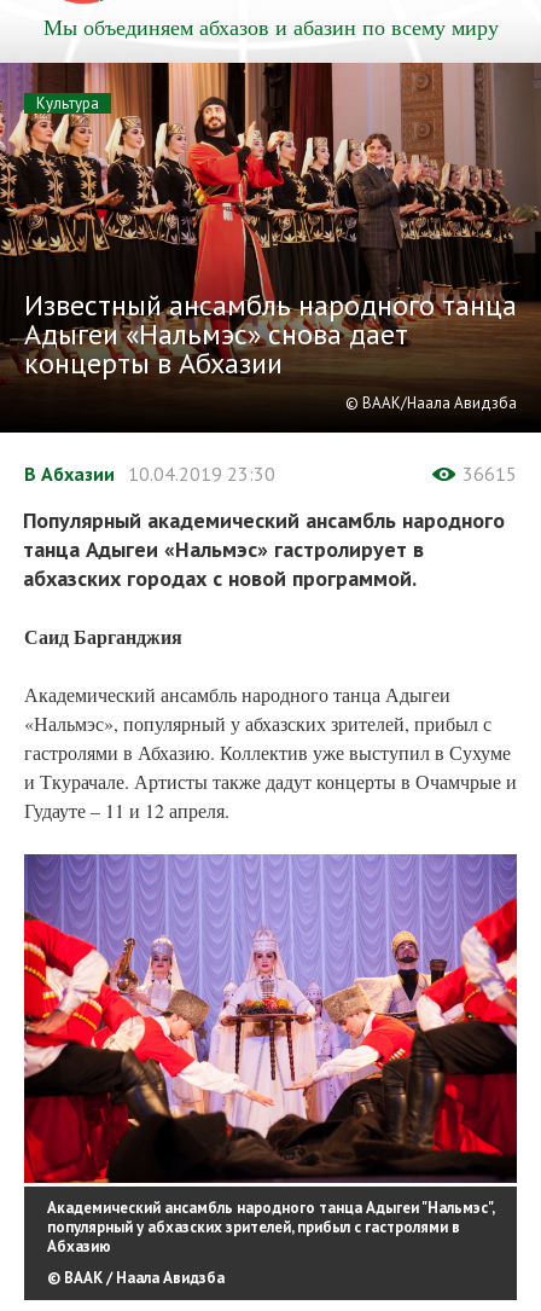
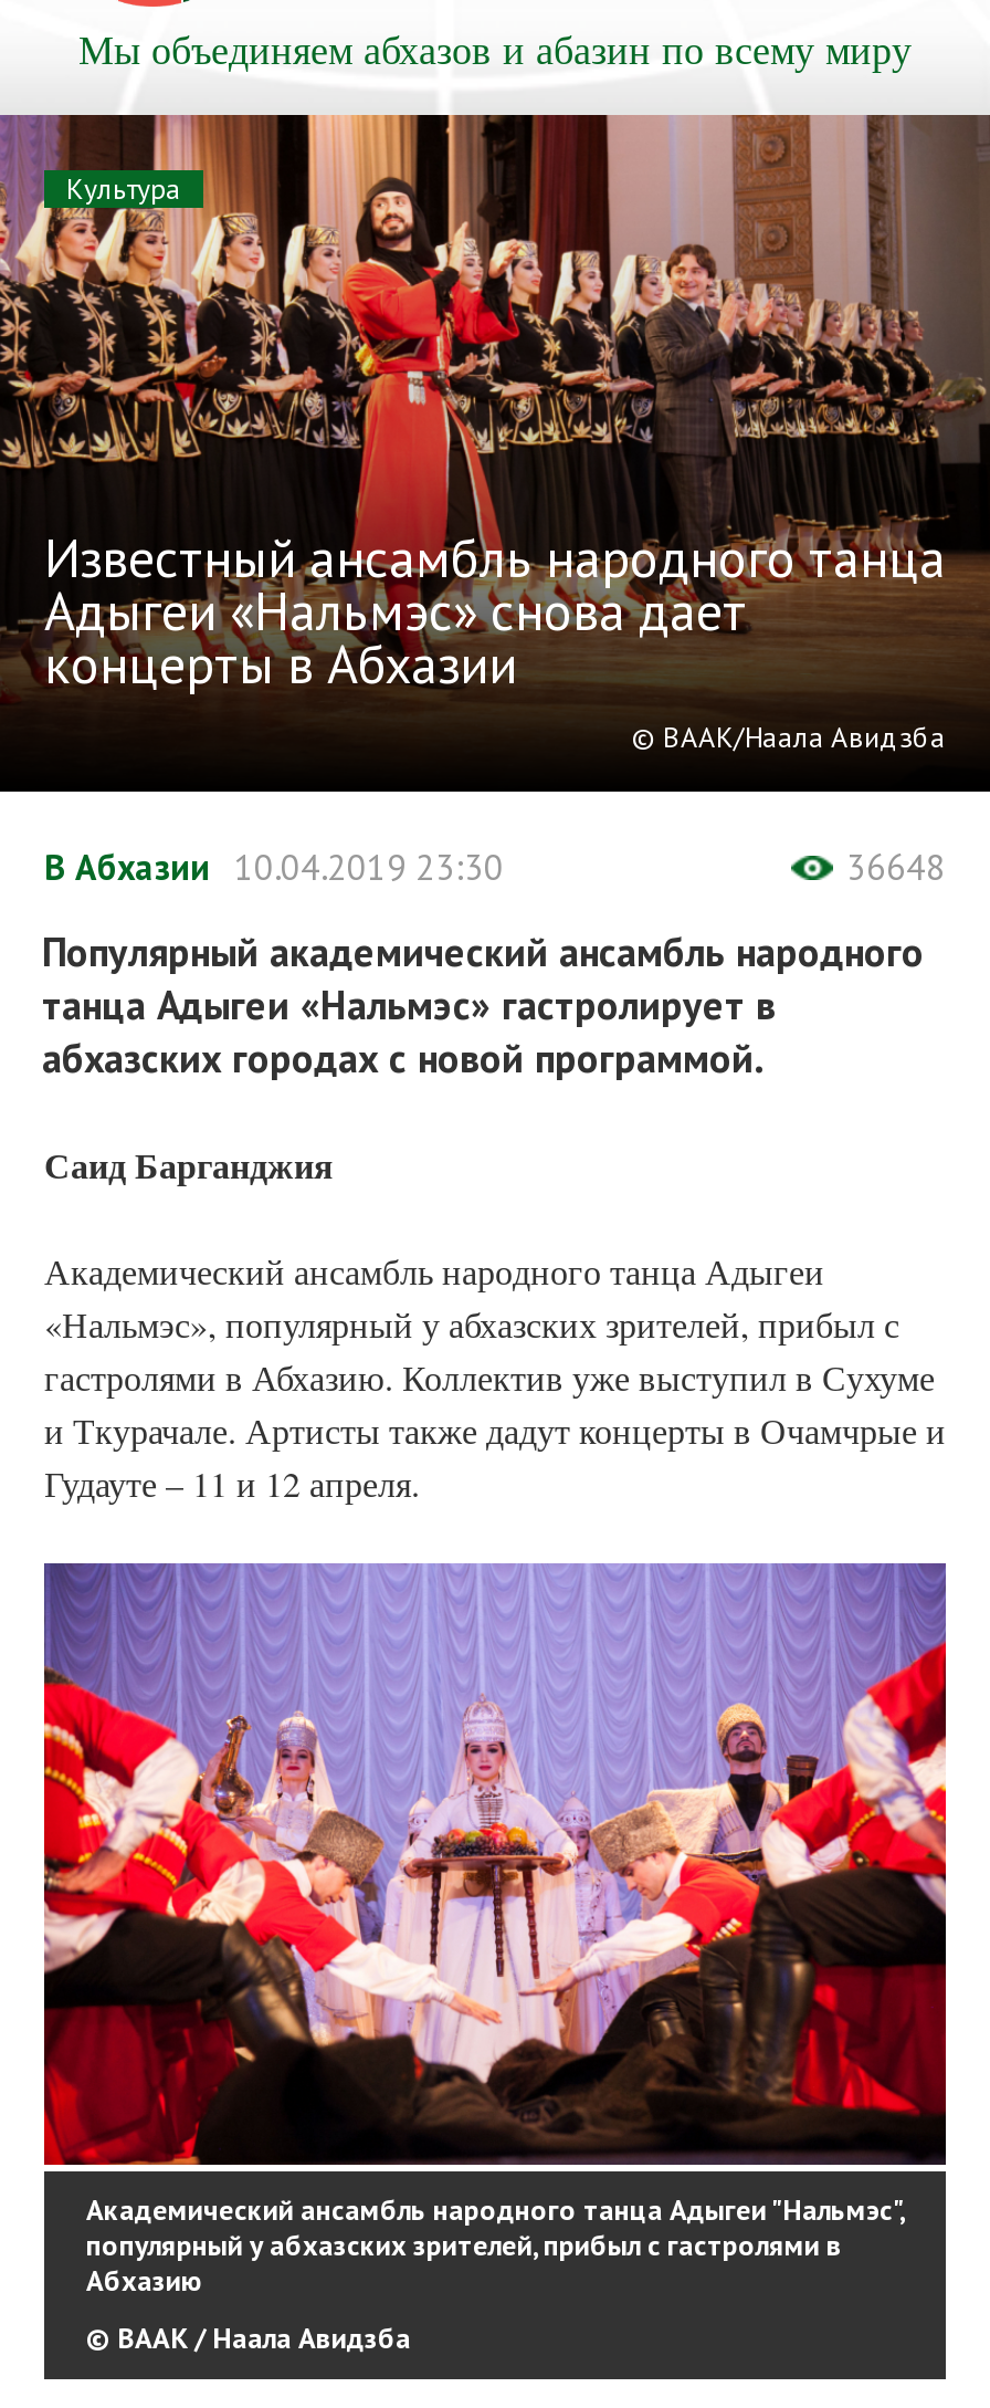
[463,462,517,486] 36615 -> [846,845,946,889] 36648

